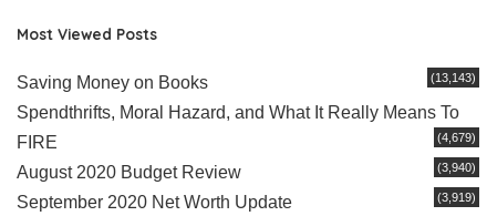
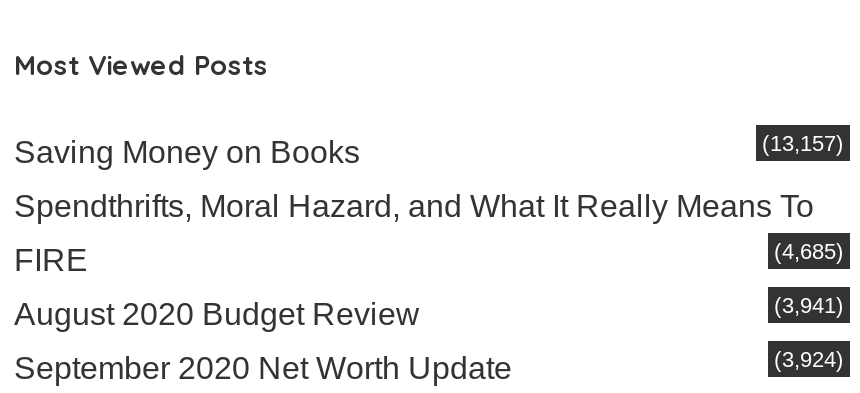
[431,71,476,84] (13,143) -> [762,130,844,154] (13,157)
[437,130,476,144] (4,679) -> [774,238,844,262] (4,685)
[437,160,476,174] (3,940) -> [774,292,844,316] (3,941)
[437,190,476,203] (3,919) -> [774,346,844,370] (3,924)

